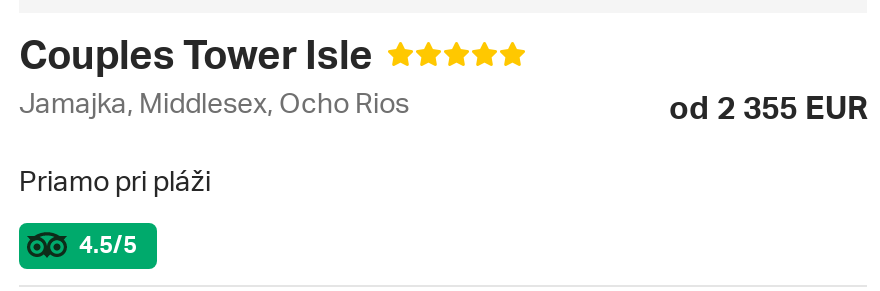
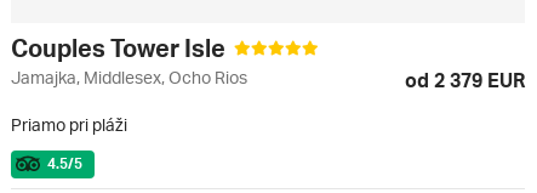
[669,85,867,127] od 2 355 EUR -> [405,67,525,92] od 2 379 EUR

